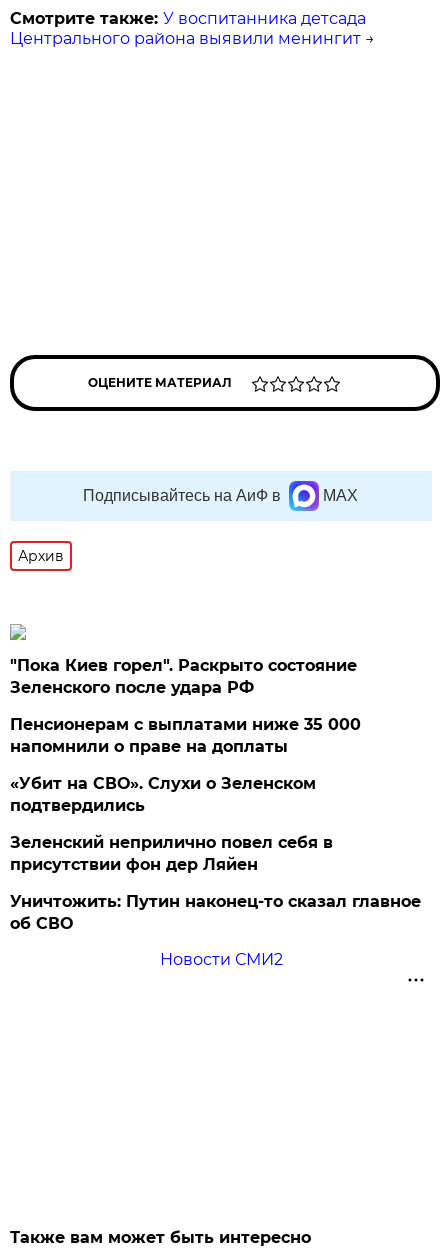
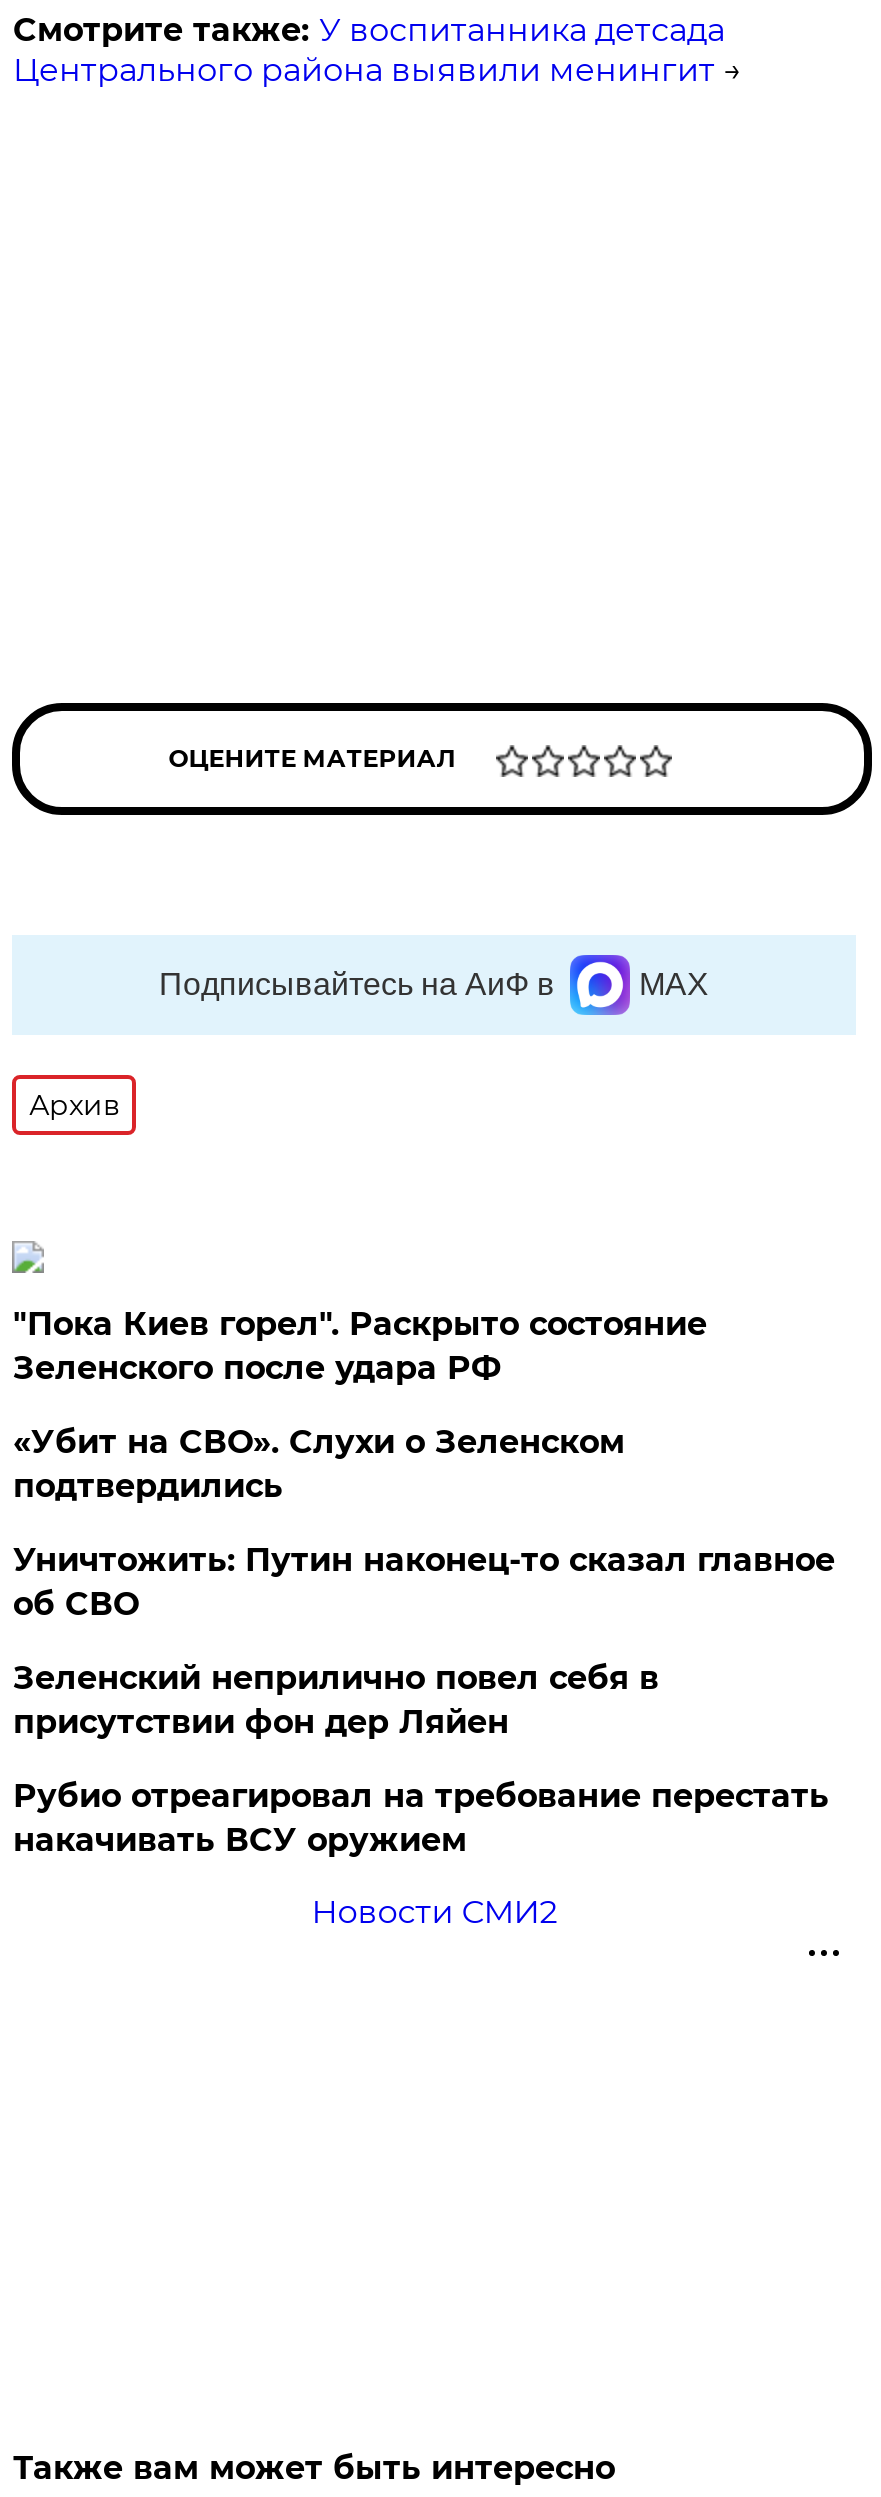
[10,715,361,756] Пенсионерам с выплатами ниже 35 000 | напомнили о праве на доплаты -> none
moved [10,774,316,815] -> [13,1423,625,1505]: «Убит на СВО». Слухи о Зеленском | подтвердились
none -> [13,1777,829,1859] Рубио отреагировал на требование перестать | накачивать ВСУ оружием
moved [10,892,421,933] -> [13,1541,835,1623]: Уничтожить: Путин наконец-то сказал главное | об СВО

